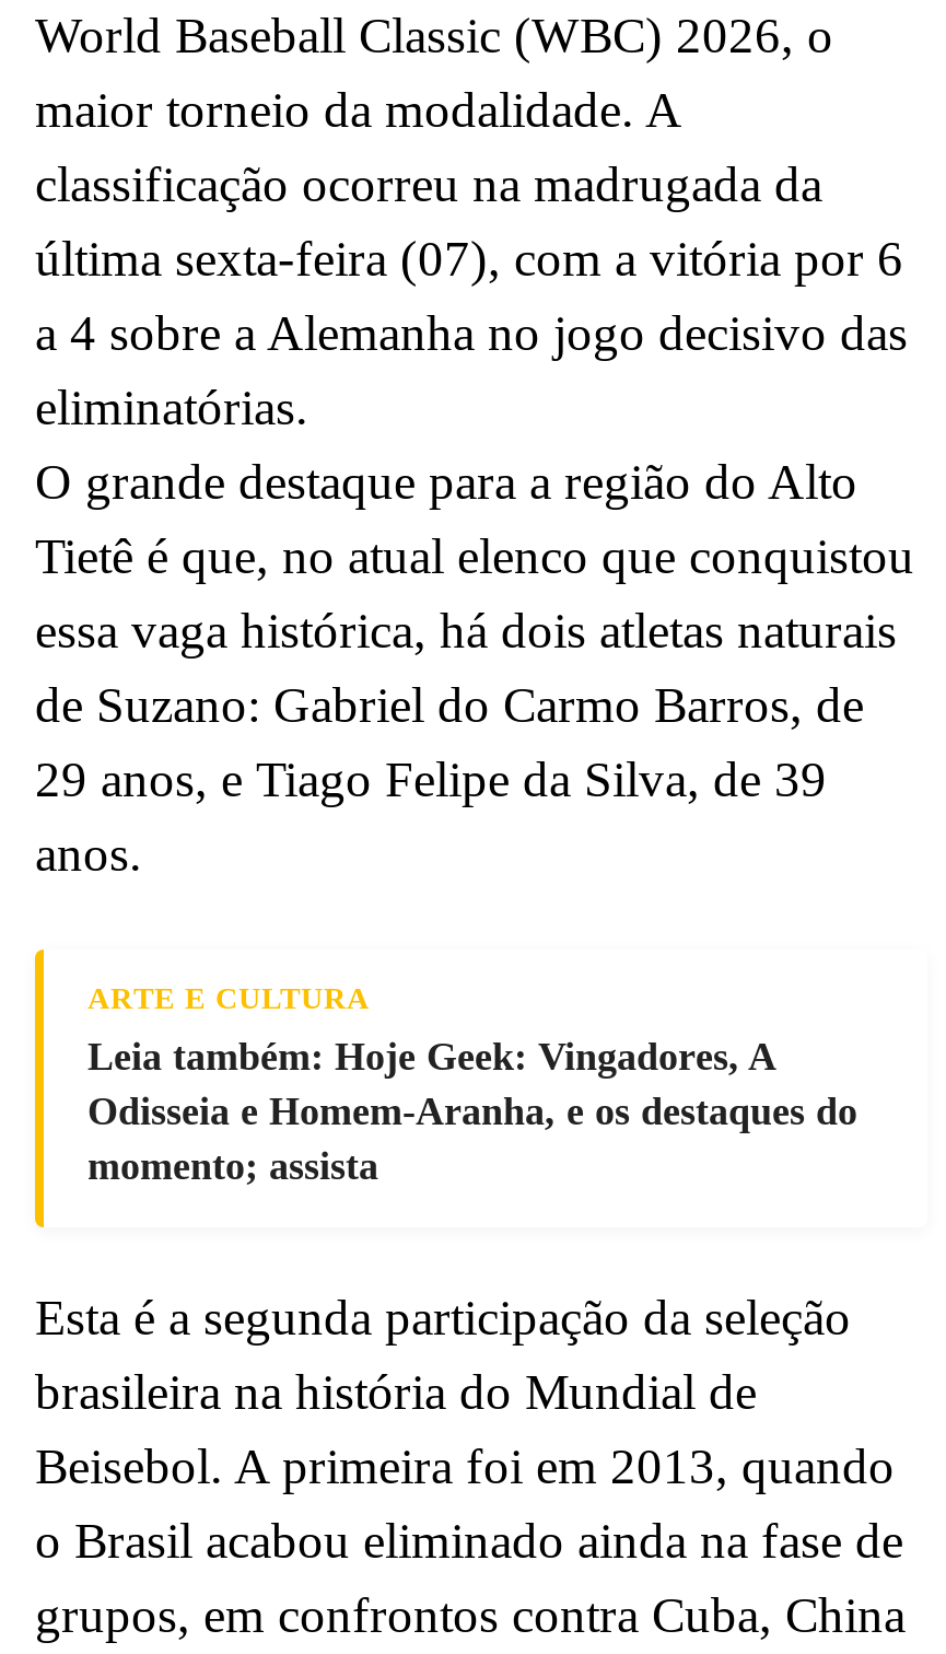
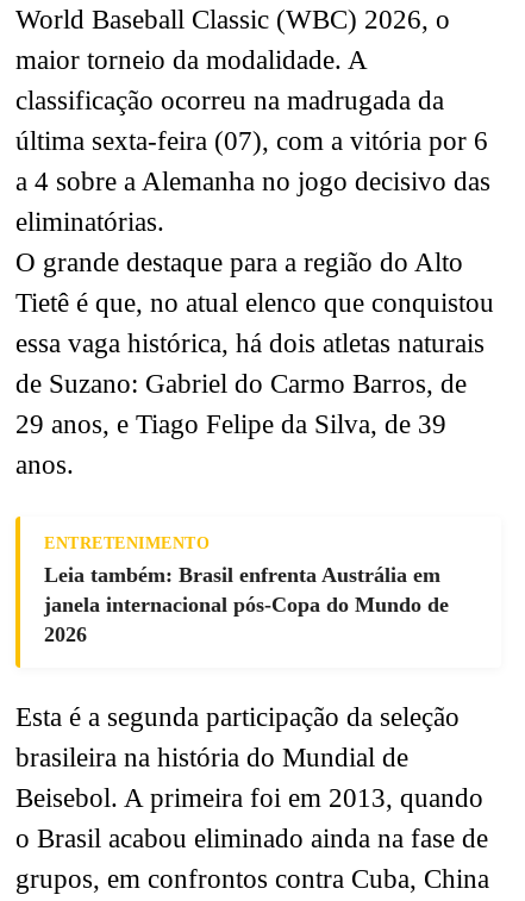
[87,983,857,1189] ARTE E CULTURA | Leia também: Hoje Geek: Vingadores, A | Odisseia e Homem-Aranha, e os destaques do | momento; assista -> [44,535,449,647] ENTRETENIMENTO | Leia também: Brasil enfrenta Austrália em | janela internacional pós-Copa do Mundo de | 2026

